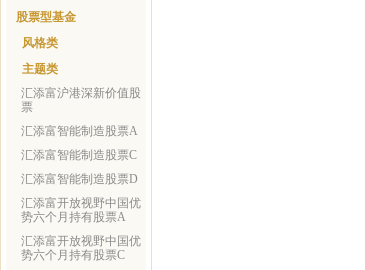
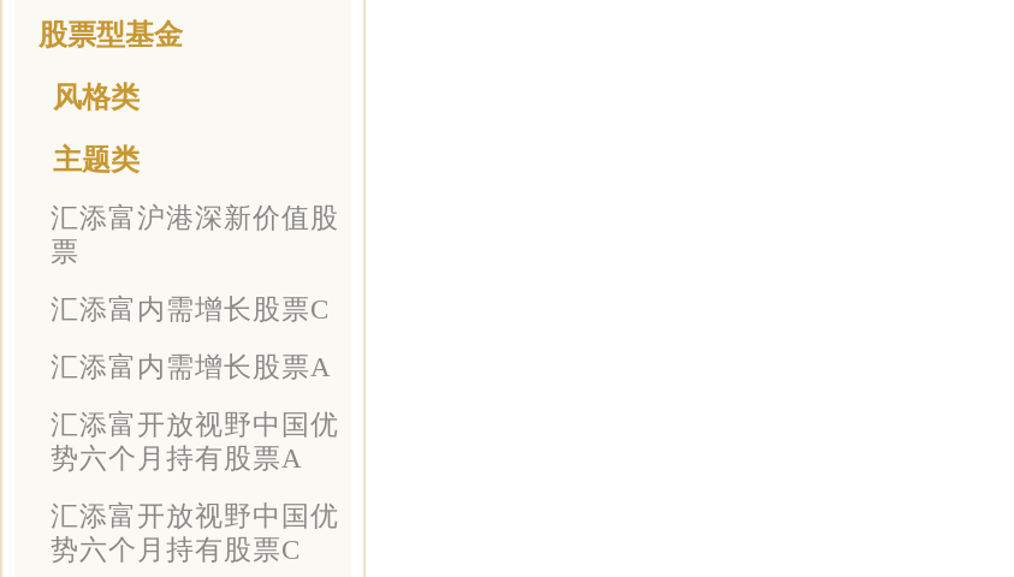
[21,125,138,185] 汇添富智能制造股票A | 汇添富智能制造股票C | 汇添富智能制造股票D -> [51,295,332,381] 汇添富内需增长股票C | 汇添富内需增长股票A

